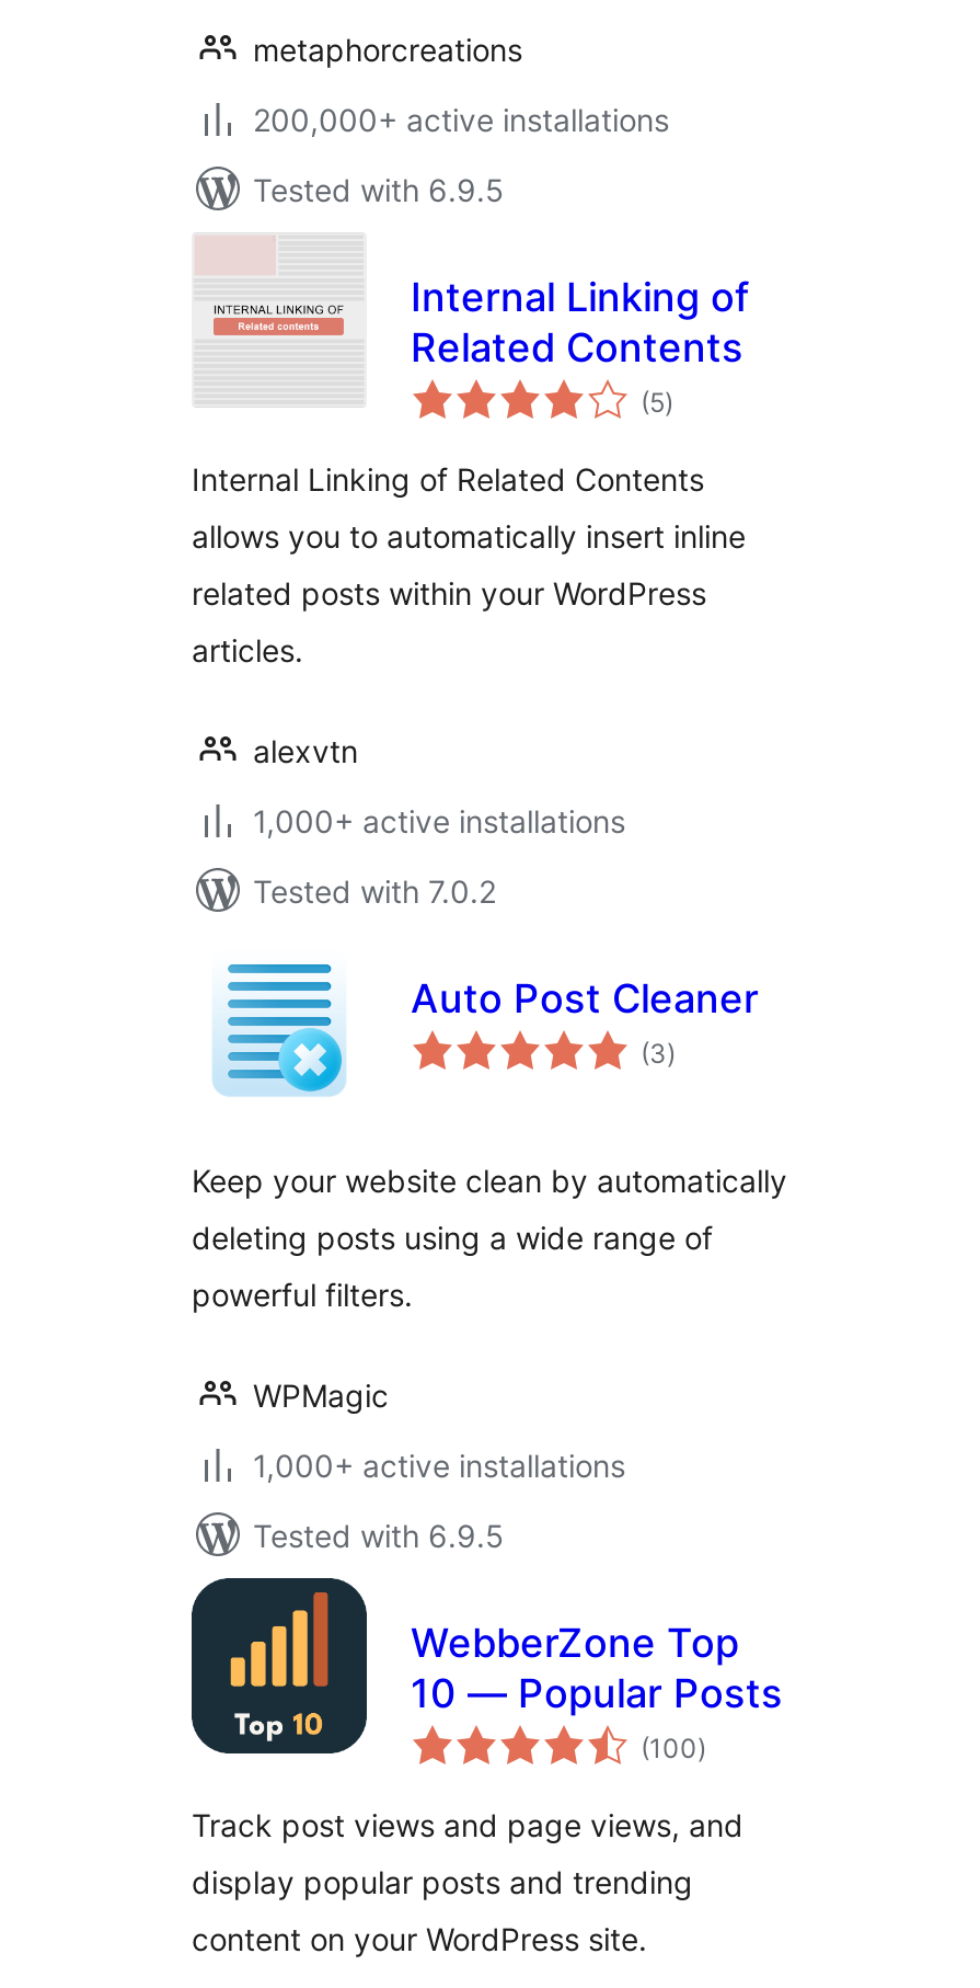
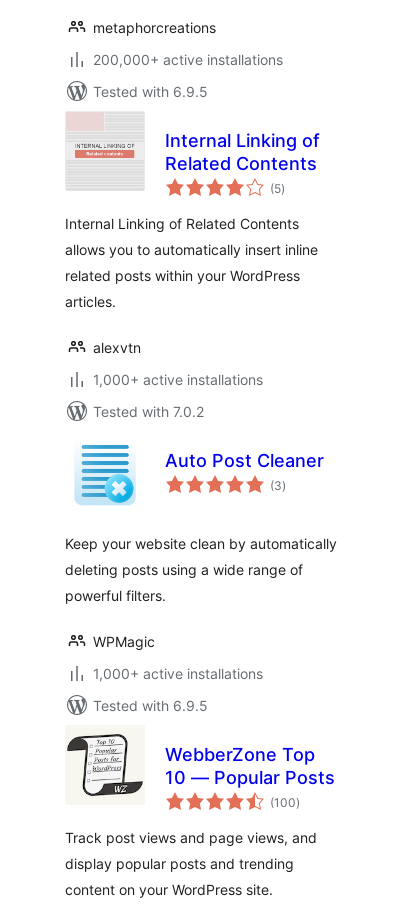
[189,1576,369,1756] [image] -> [65,725,145,805] [image]

